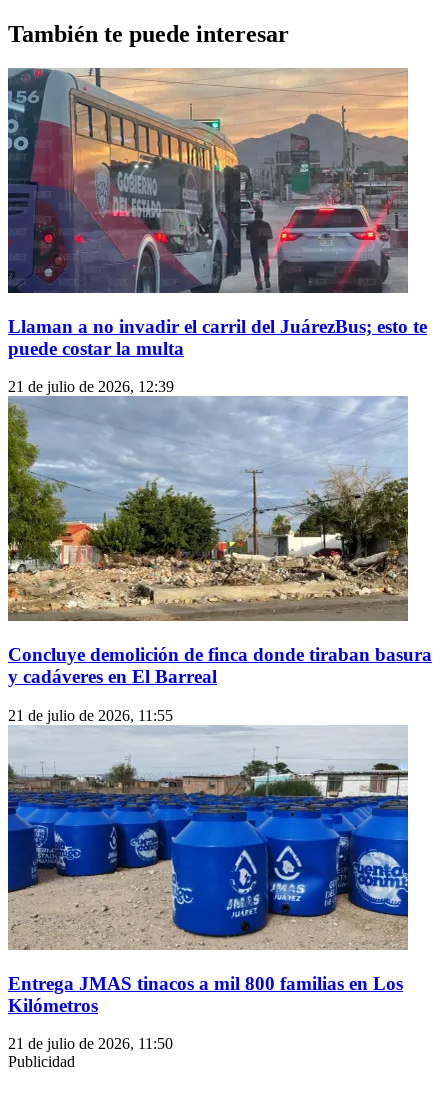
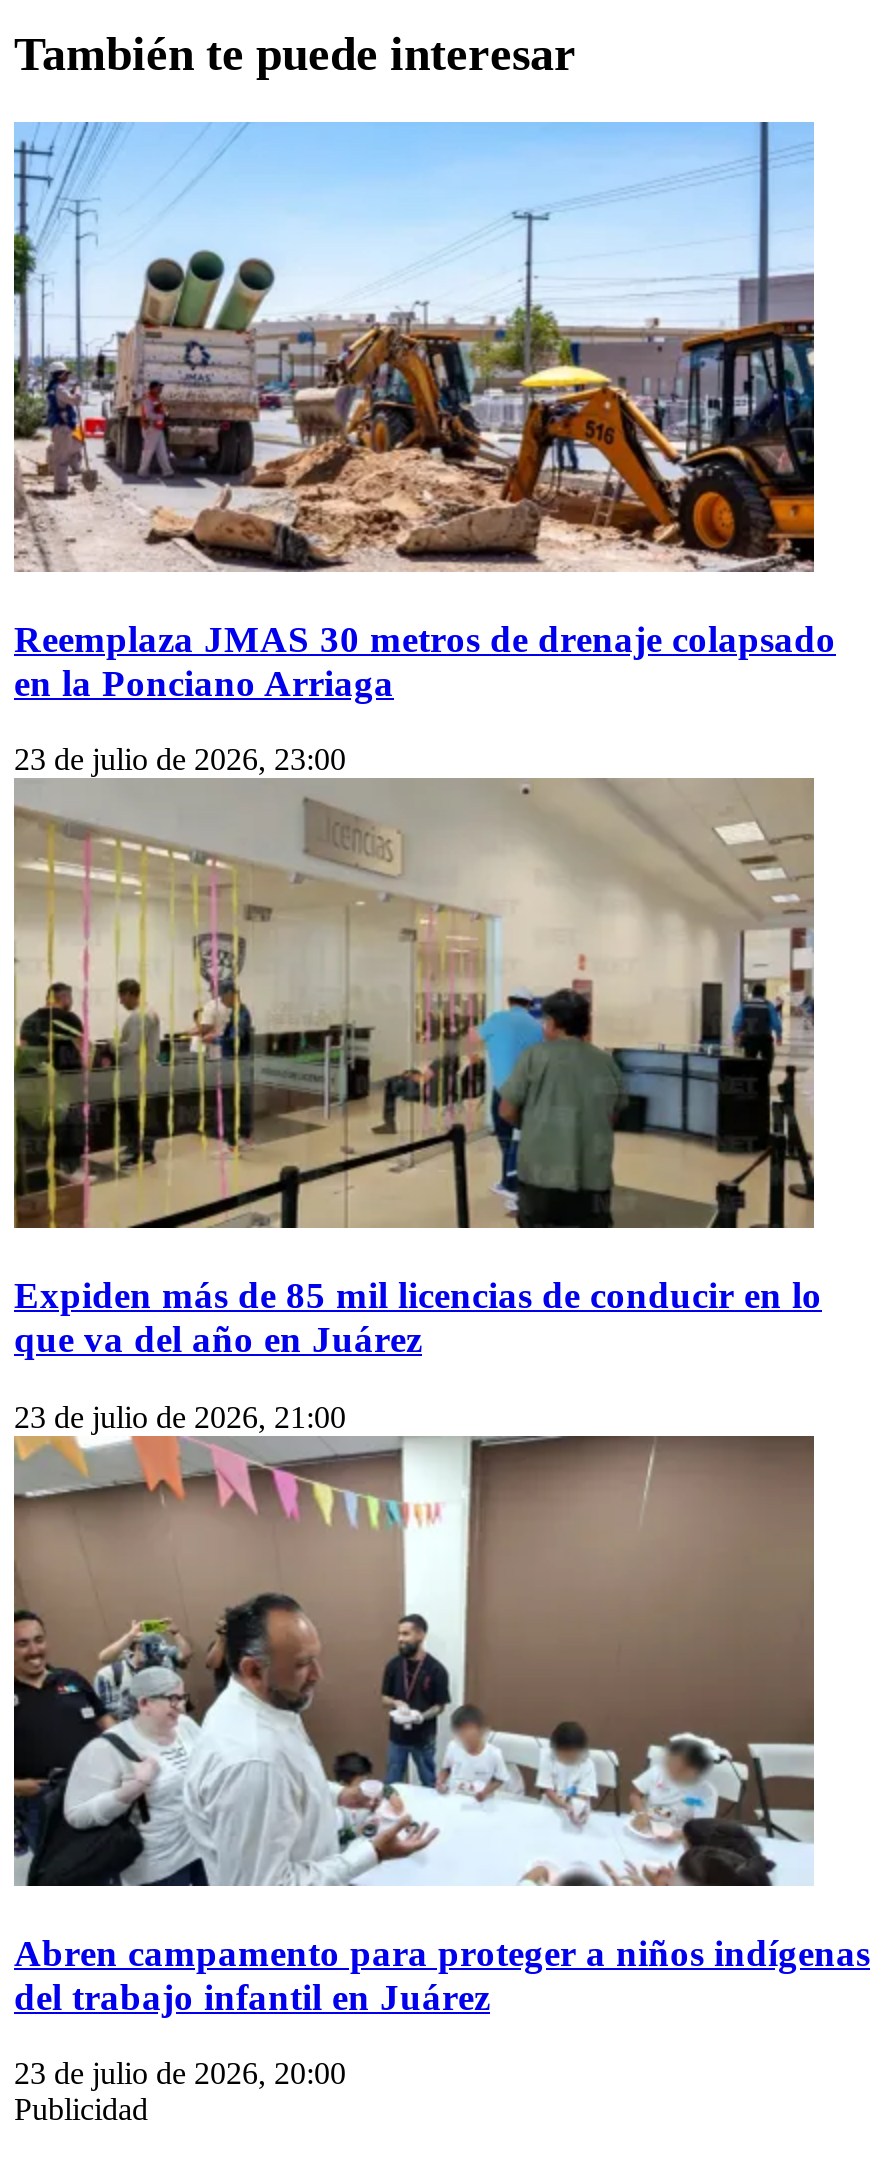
[7,67,427,359] [image] | Llaman a no invadir el carril del JuárezBus; esto te | puede costar la multa -> [12,120,836,703] [image] | Reemplaza JMAS 30 metros de drenaje colapsado | en la Ponciano Arriaga
[8,378,174,395] 21 de julio de 2026, 12:39 -> [14,743,346,777] 23 de julio de 2026, 23:00
[8,396,432,687] [image] | Concluye demolición de finca donde tiraban basura | y cadáveres en El Barreal -> [12,778,822,1360] [image] | Expiden más de 85 mil licencias de conducir en lo | que va del año en Juárez
[8,707,173,724] 21 de julio de 2026, 11:55 -> [14,1400,346,1434] 23 de julio de 2026, 21:00
[7,725,409,1016] [image] | Entrega JMAS tinacos a mil 800 familias en Los | Kilómetros -> [12,1434,870,2017] [image] | Abren campamento para proteger a niños indígenas | del trabajo infantil en Juárez
[8,1035,173,1052] 21 de julio de 2026, 11:50 -> [14,2057,346,2091] 23 de julio de 2026, 20:00

